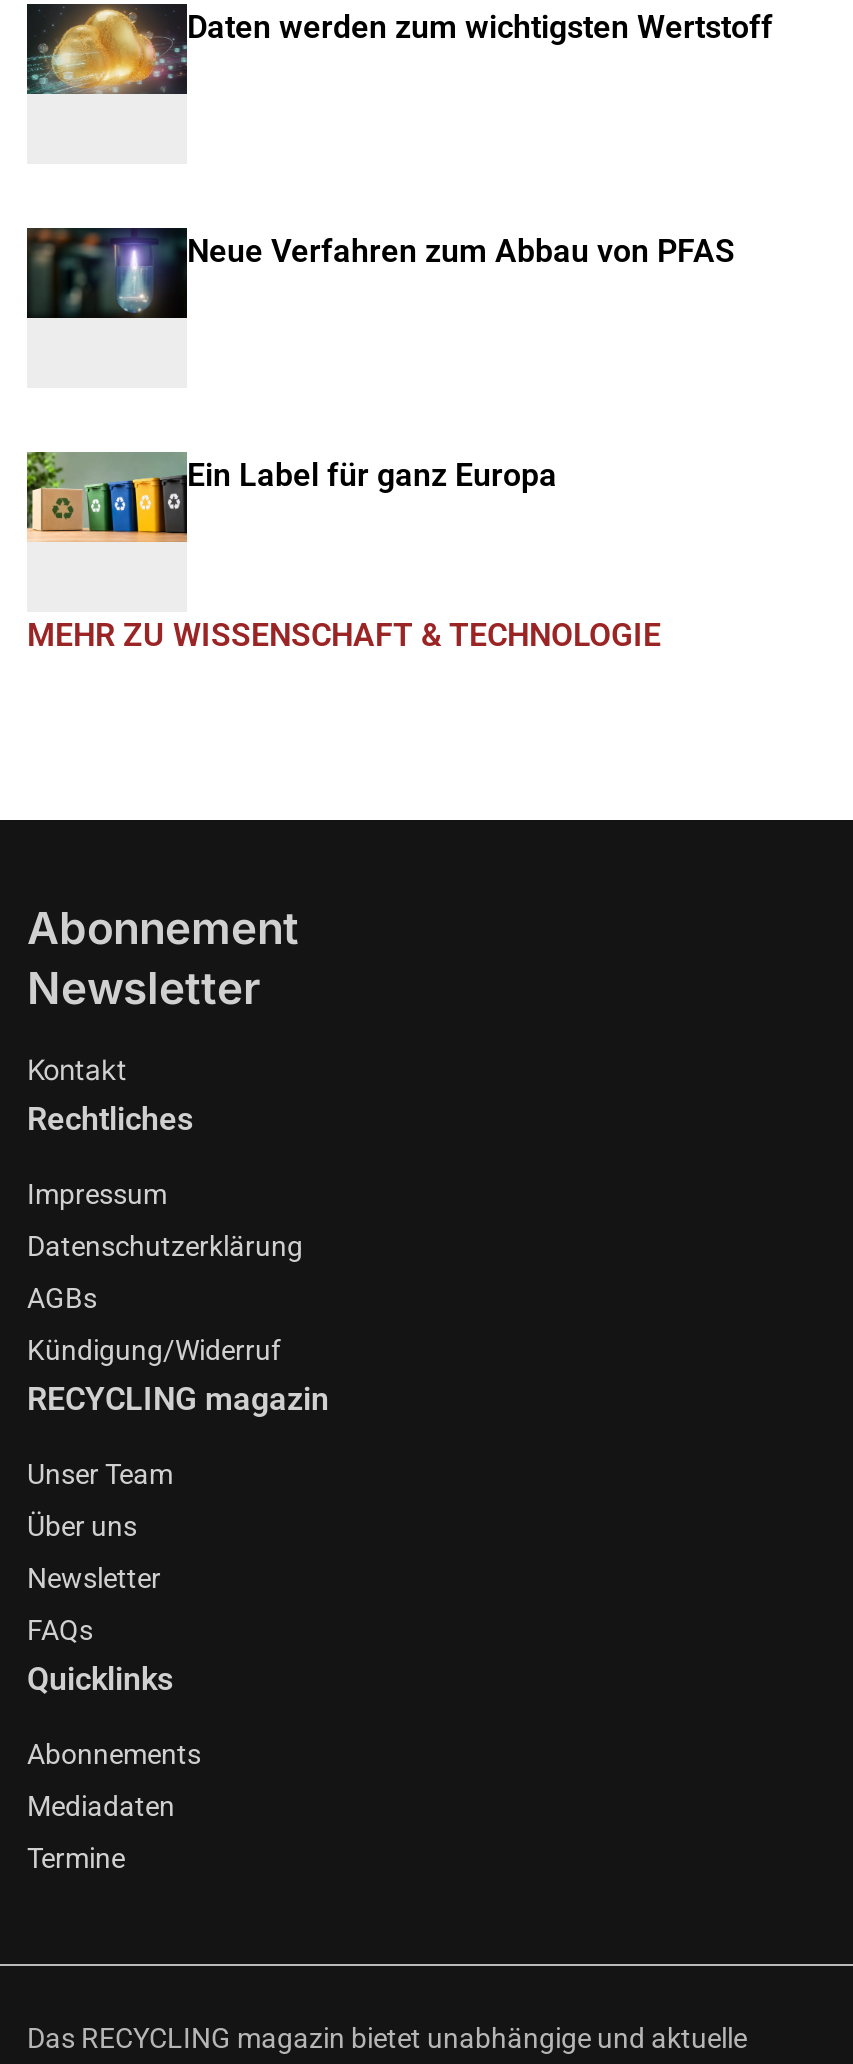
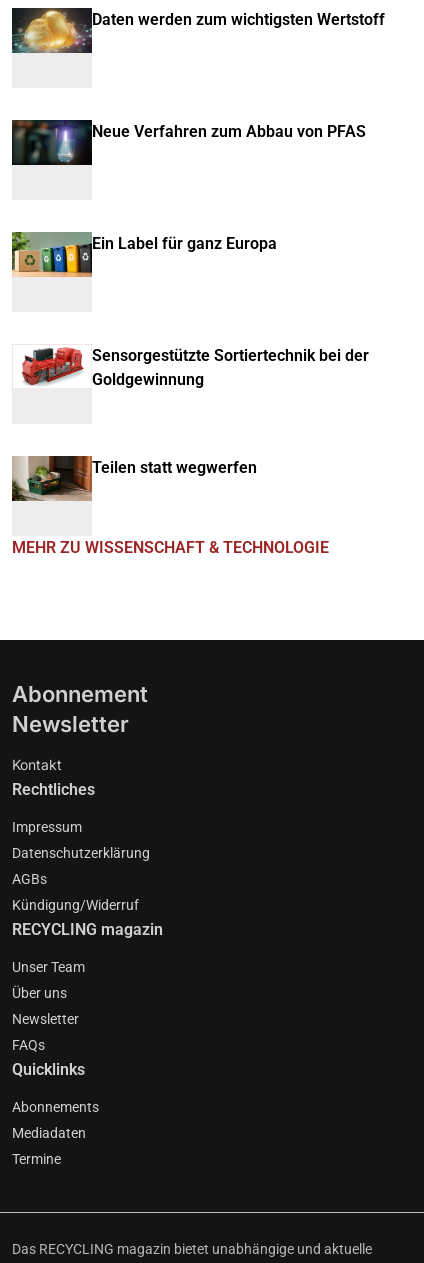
none -> [11,455,257,502] [image] | Teilen statt wegwerfen
none -> [21,346,369,389] [image] | Sensorgestützte Sortiertechnik bei der | Goldgewinnung

